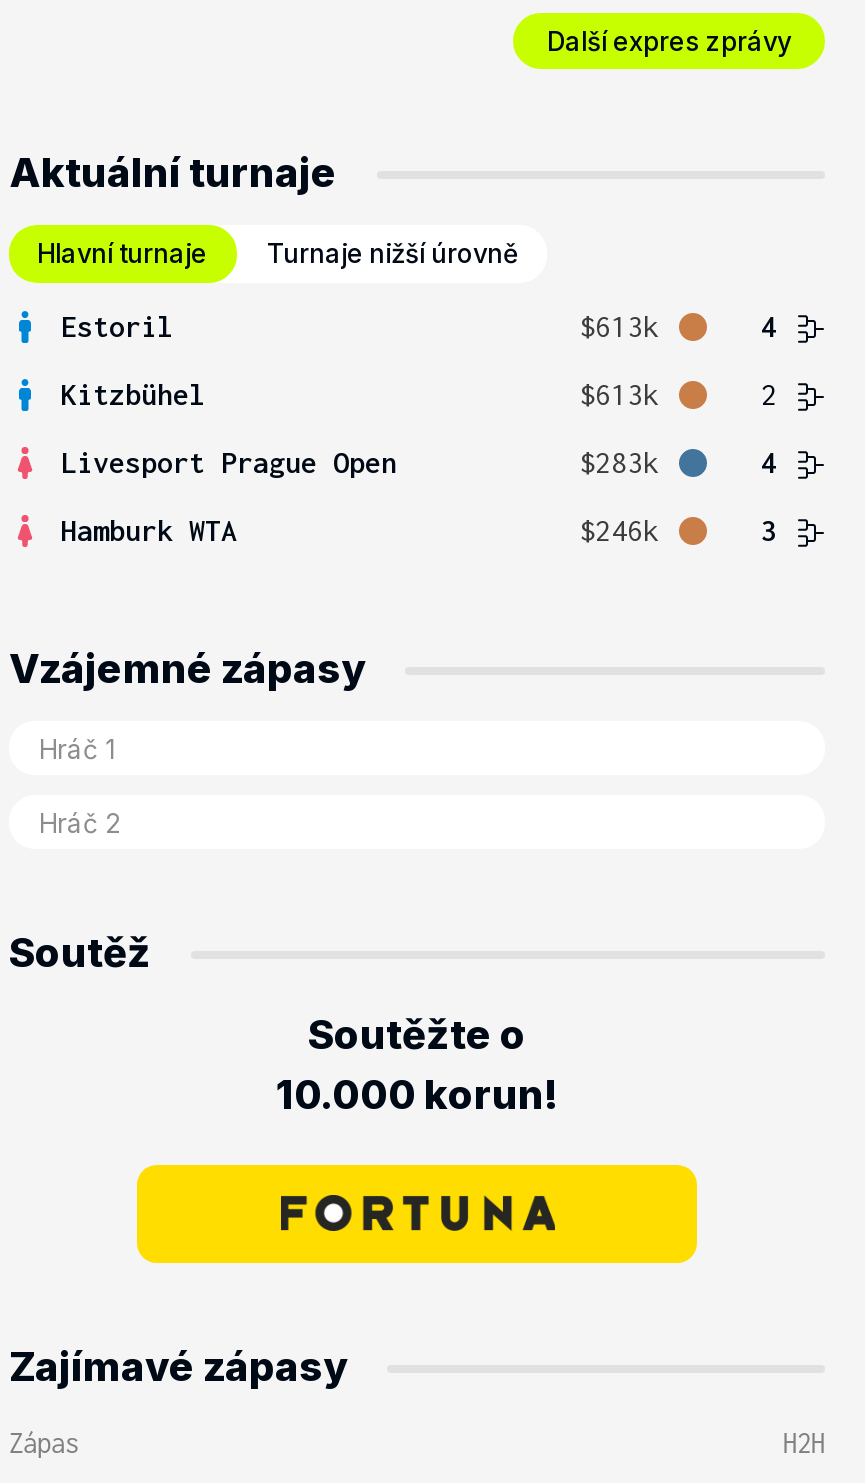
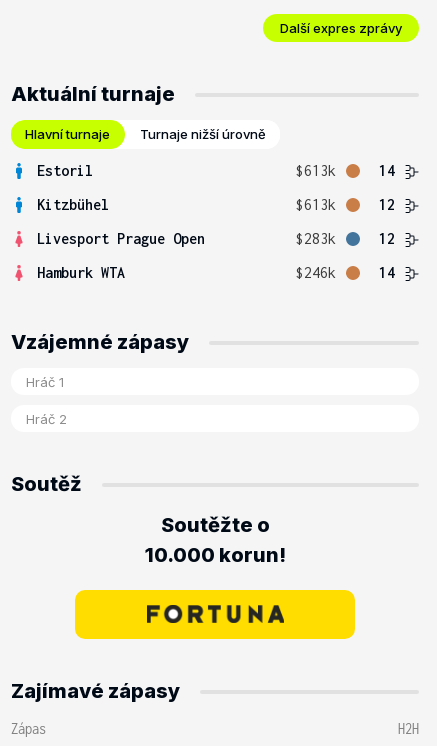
[761,309,777,343] 4 -> [379,162,395,179] 14
[761,377,777,411] 2 -> [379,196,395,213] 12
[761,445,777,479] 4 -> [379,230,395,247] 12
[761,513,777,547] 3 -> [379,264,395,281] 14

